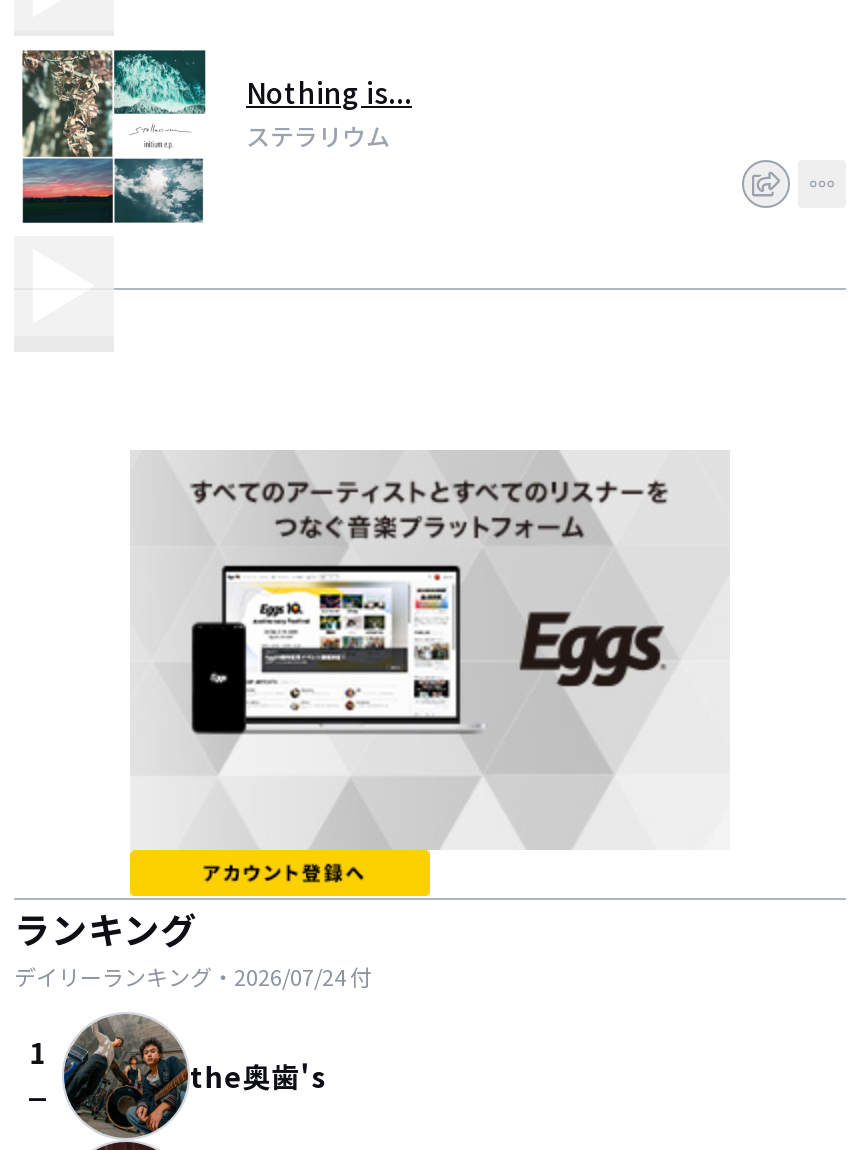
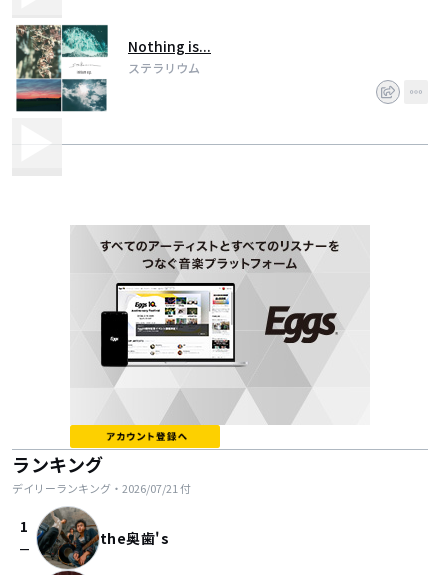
[14,960,372,992] デイリーランキング・2026/07/24付 -> [12,480,191,496] デイリーランキング・2026/07/21付

